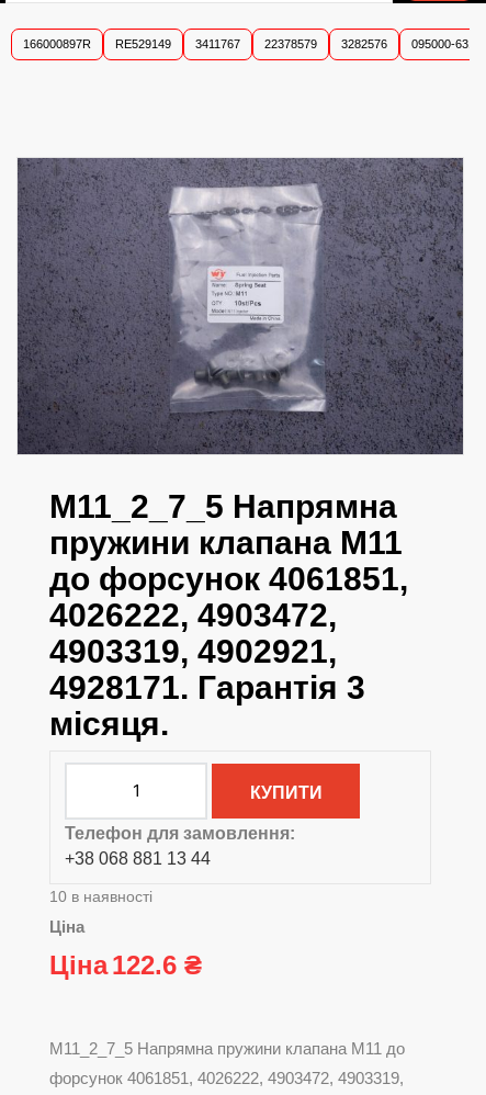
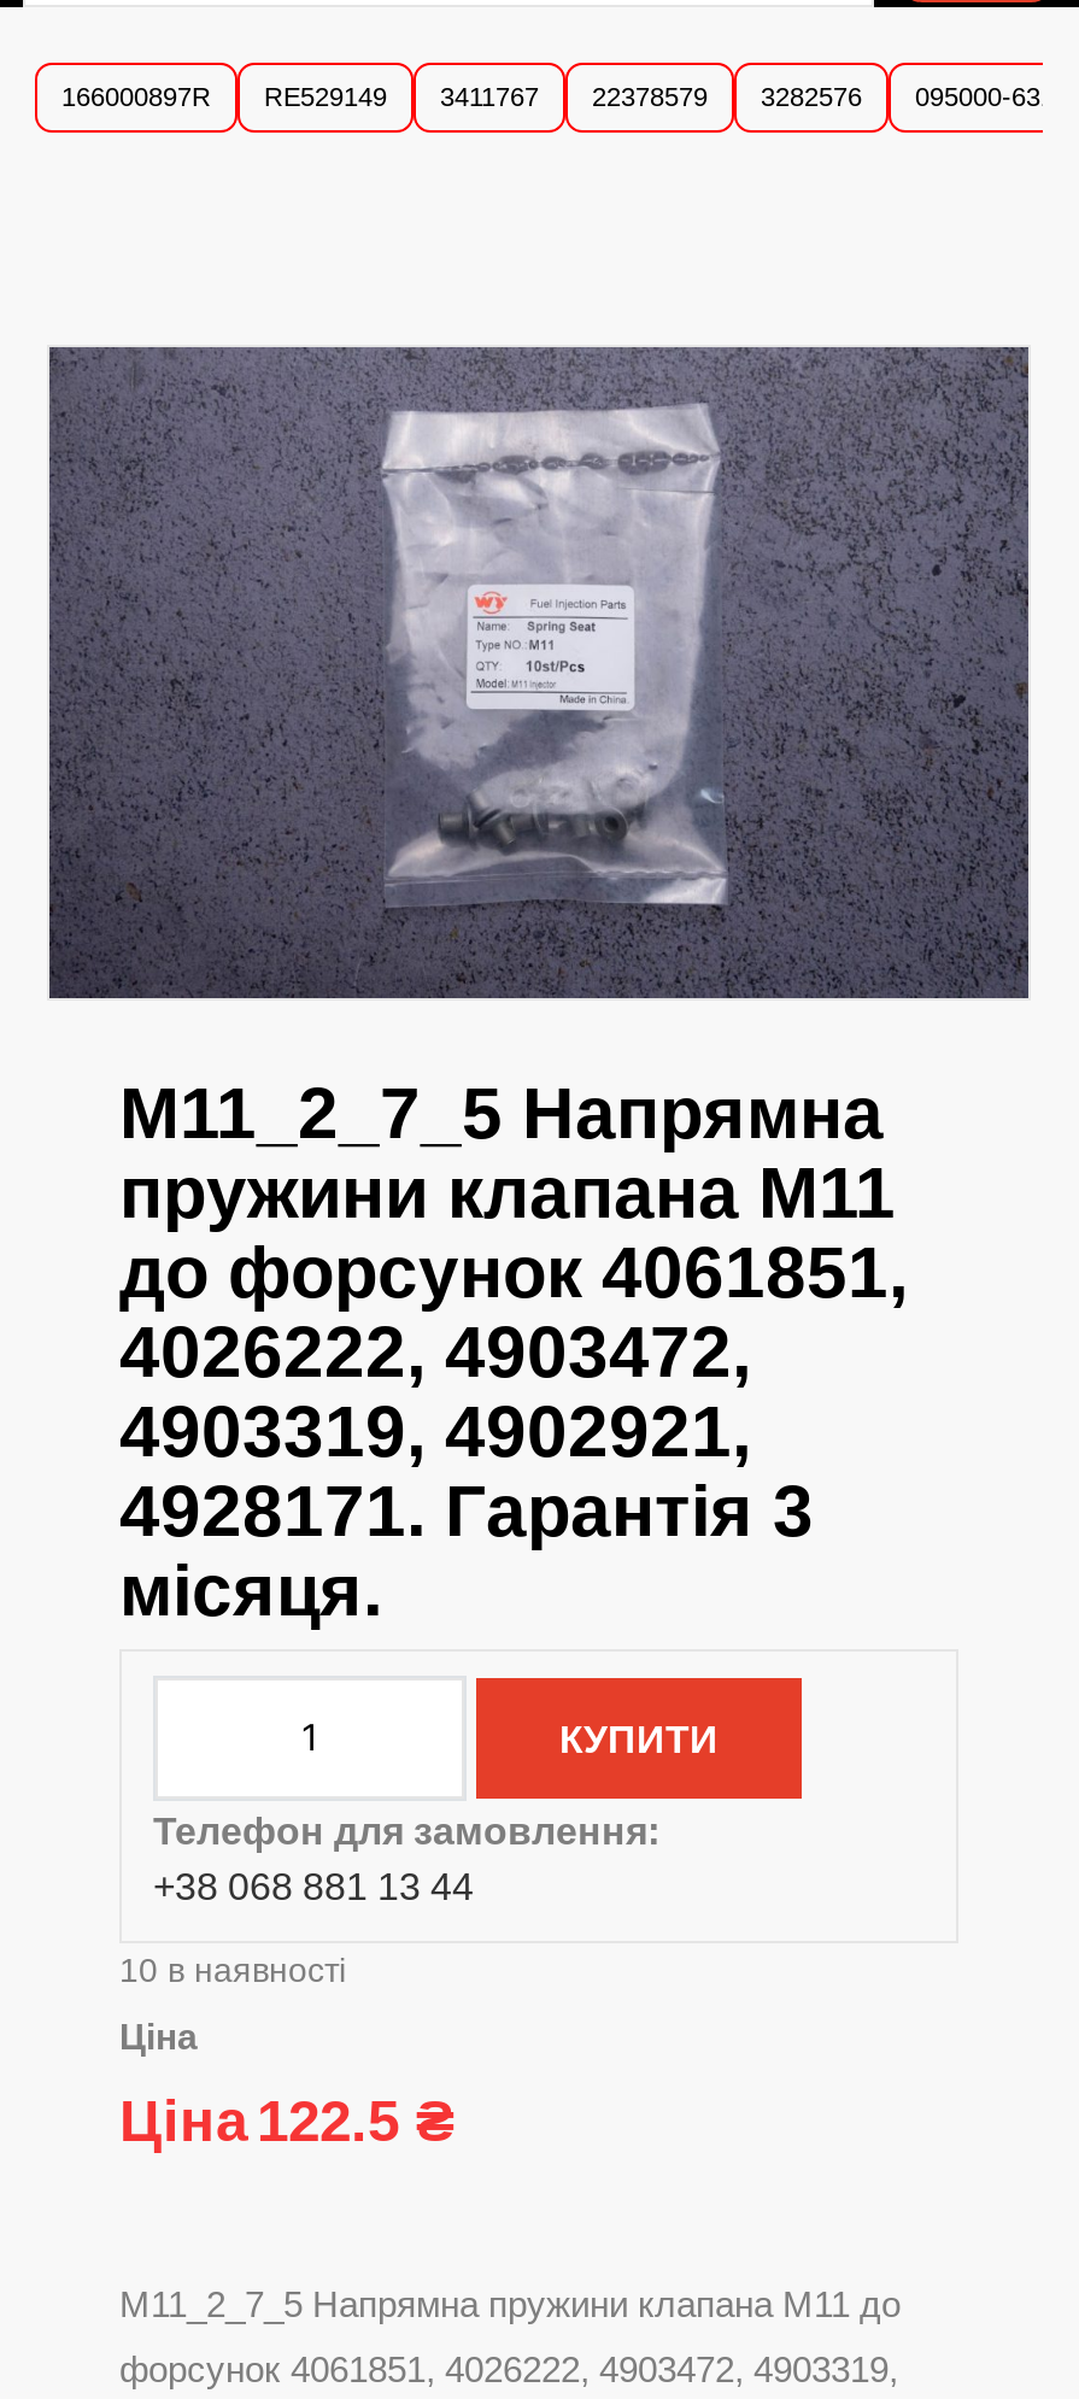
[49,950,210,980] Ціна 122.6 ₴ -> [119,2088,471,2153] Ціна 122.5 ₴

